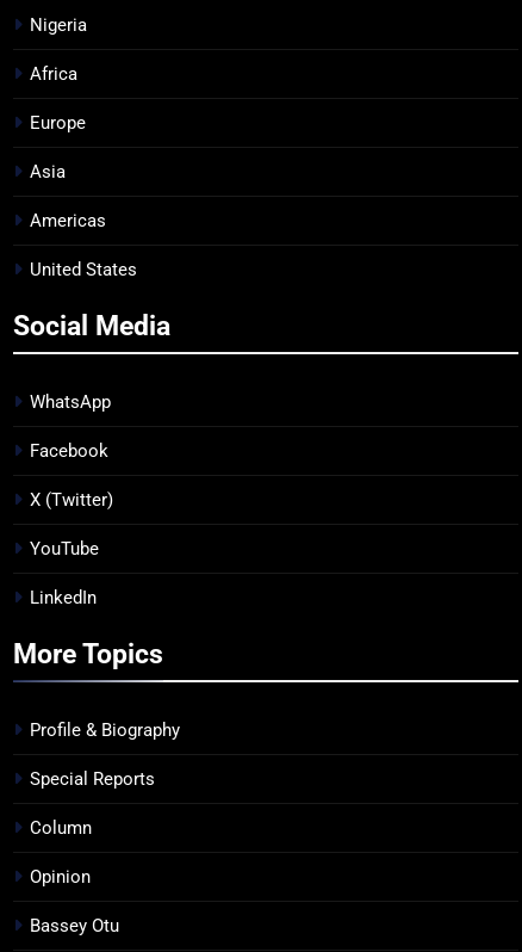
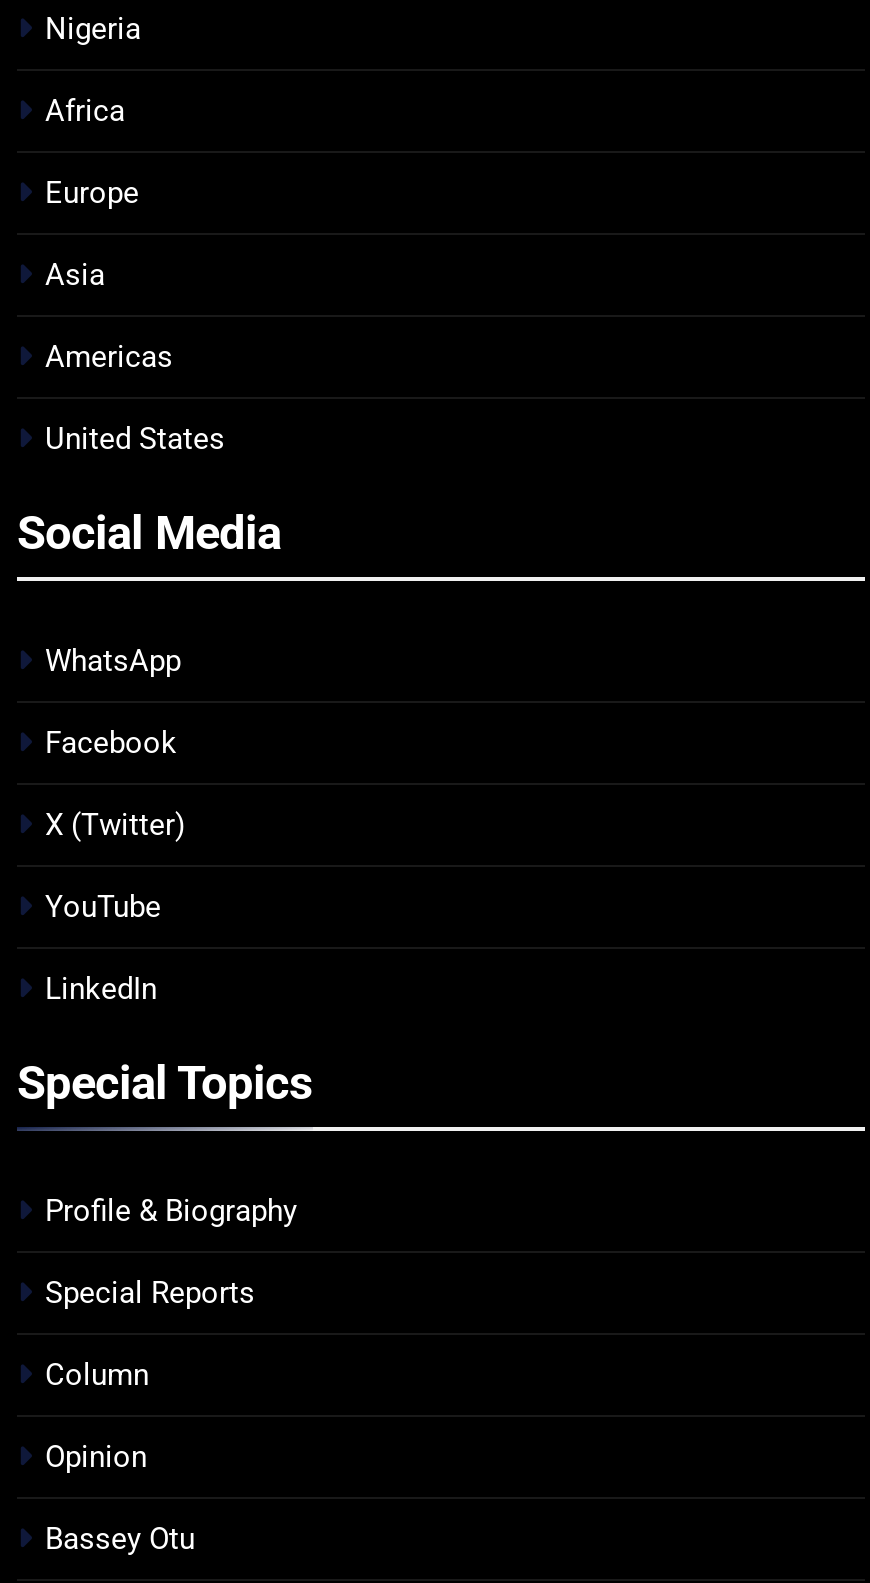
[13,637,163,670] More Topics -> [17,1055,313,1111] Special Topics

